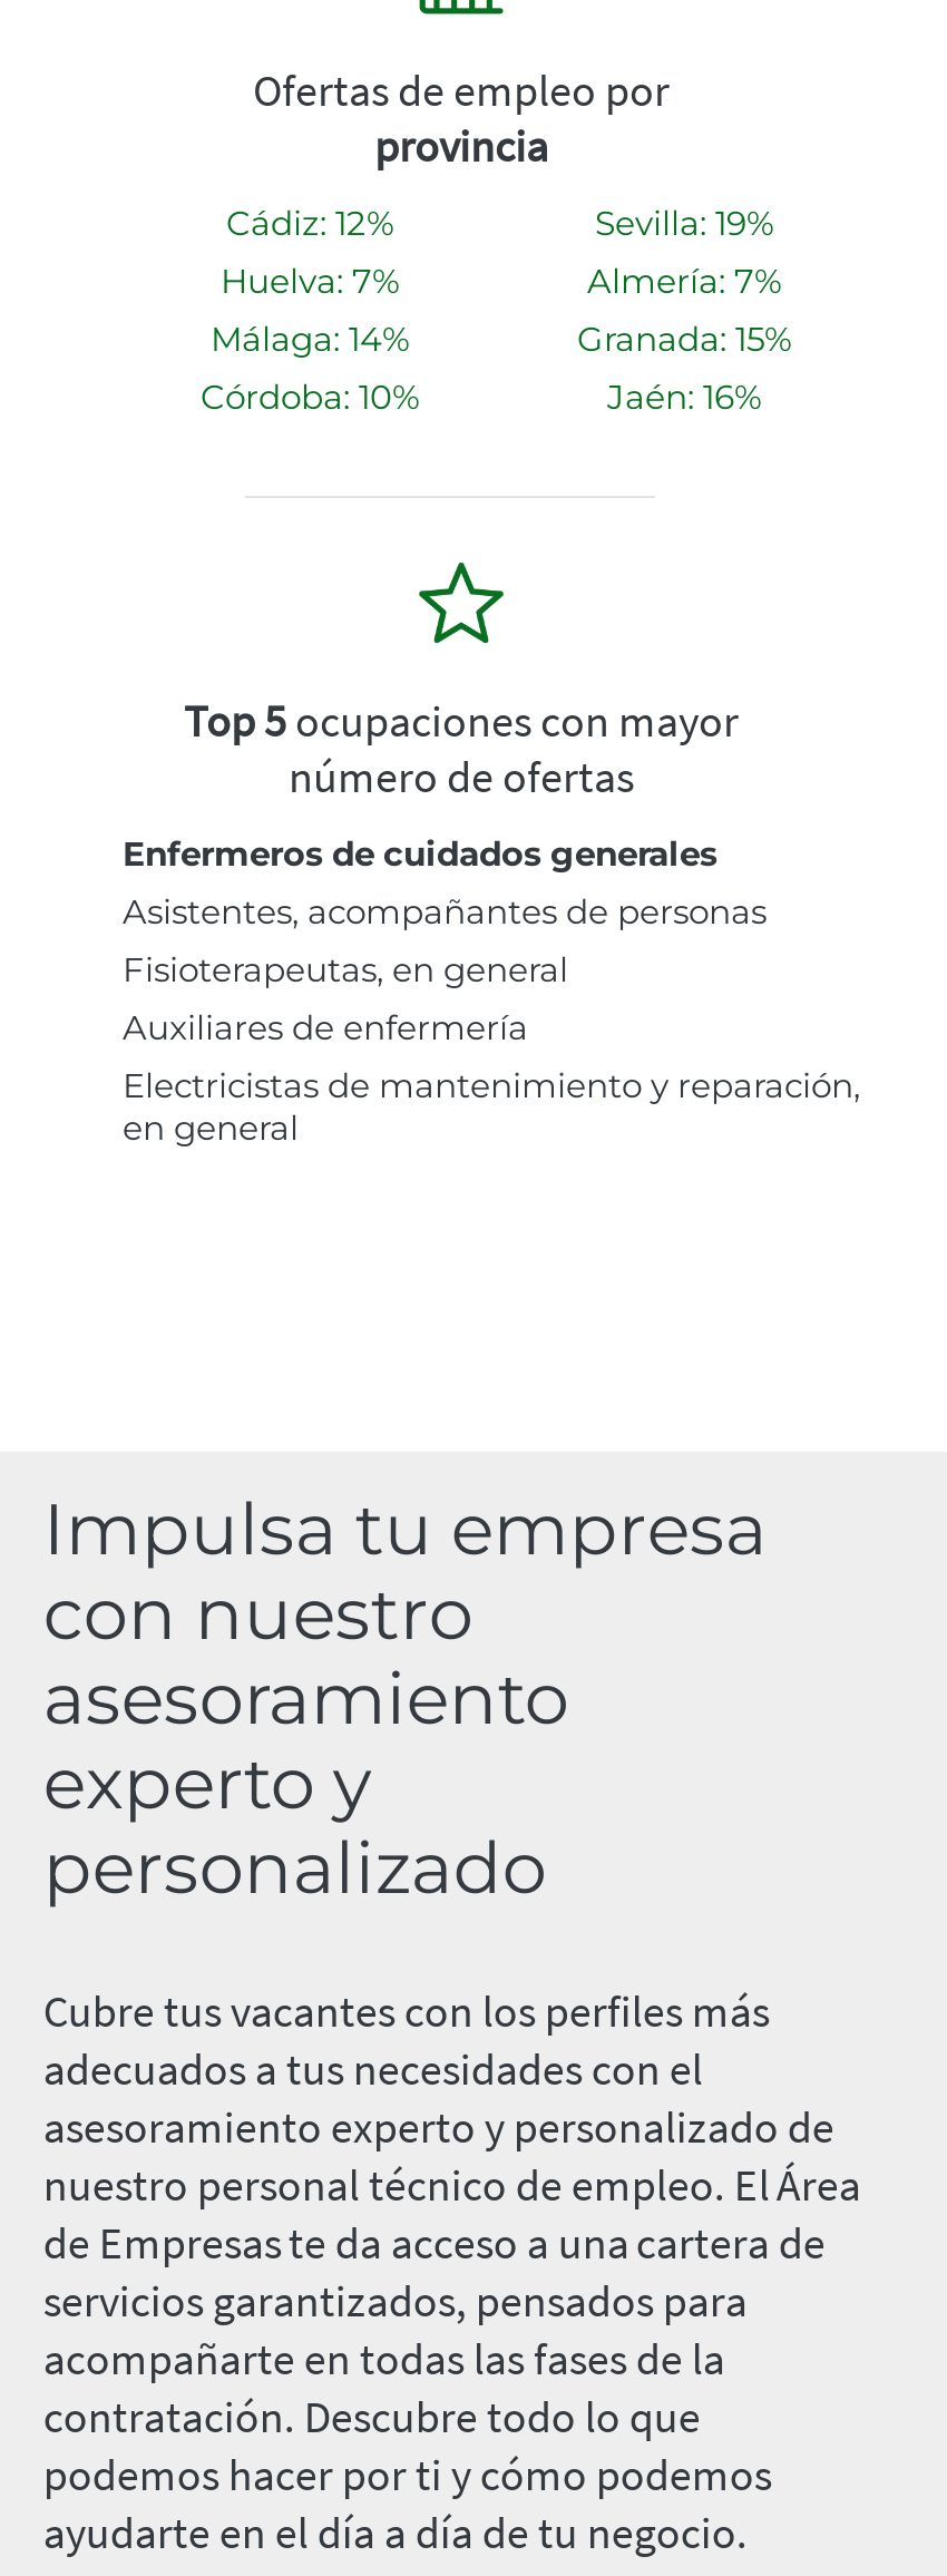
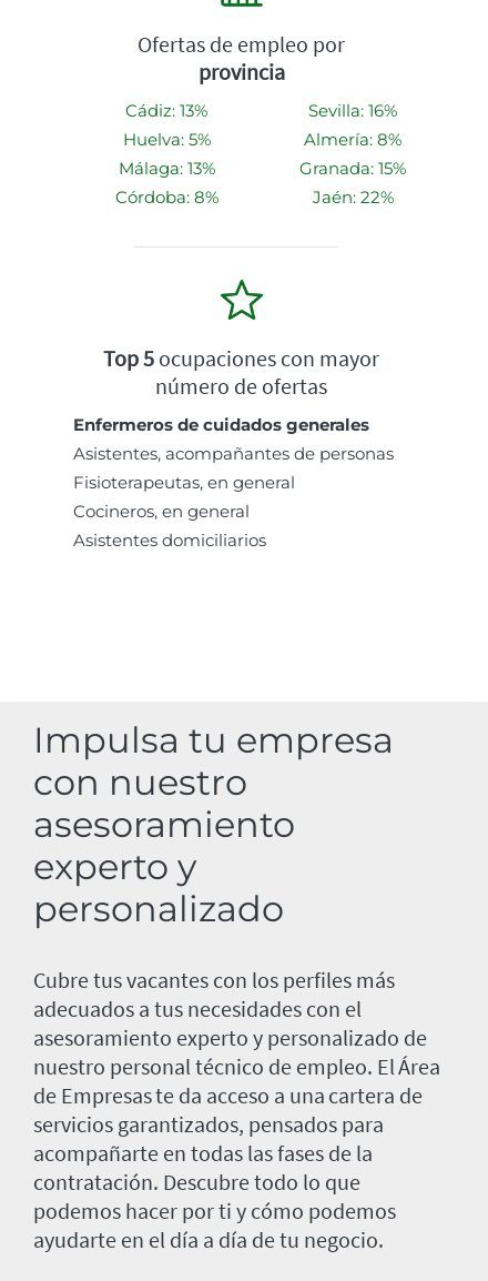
[226,202,393,244] Cádiz: 12% -> [125,100,207,121] Cádiz: 13%
[595,202,773,244] Sevilla: 19% -> [308,100,397,121] Sevilla: 16%
[221,260,399,302] Huelva: 7% -> [123,129,210,150] Huelva: 5%
[587,260,781,302] Almería: 7% -> [304,129,401,150] Almería: 8%
[211,318,409,360] Málaga: 14% -> [118,158,215,179] Málaga: 13%
[201,376,419,418] Córdoba: 10% -> [115,187,218,208] Córdoba: 8%
[607,376,761,418] Jaén: 16% -> [312,187,393,208] Jaén: 22%
[123,1007,860,1149] Auxiliares de enfermería | Electricistas de mantenimiento y reparación, | en general -> [73,501,266,551] Cocineros, en general | Asistentes domiciliarios

